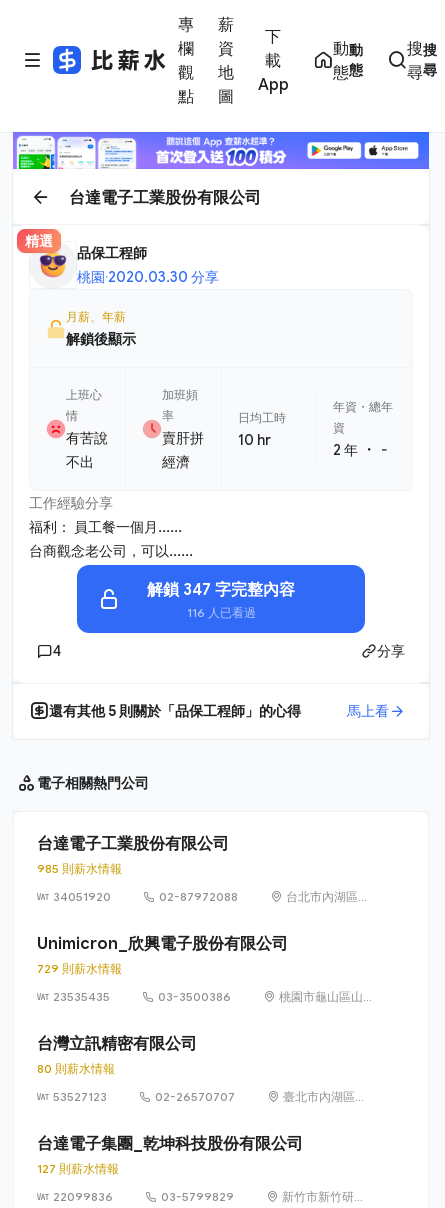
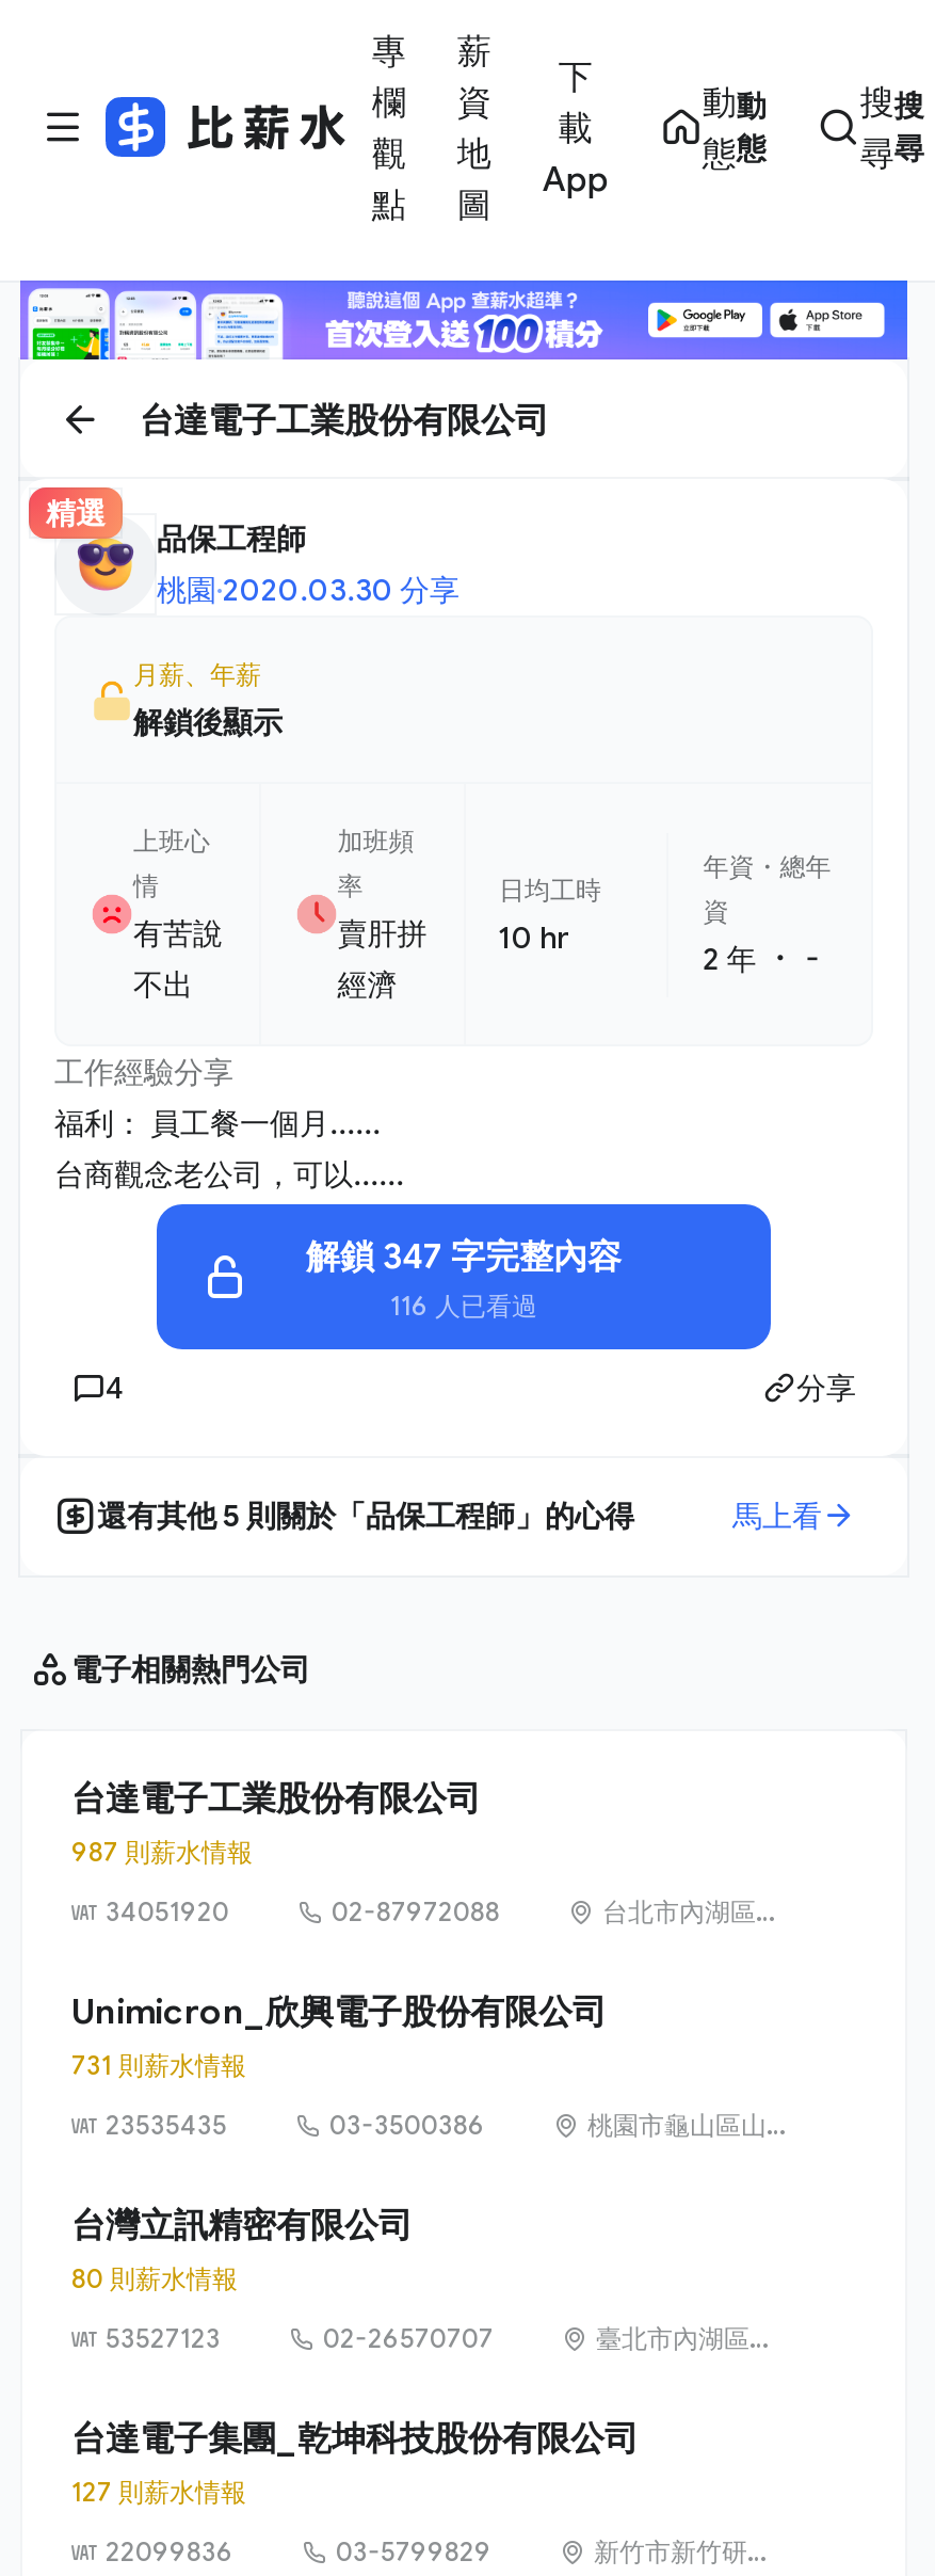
[37,861,122,876] 985 則薪水情報 -> [71,1836,253,1868] 987 則薪水情報
[37,961,122,976] 729 則薪水情報 -> [71,2049,246,2081] 731 則薪水情報

